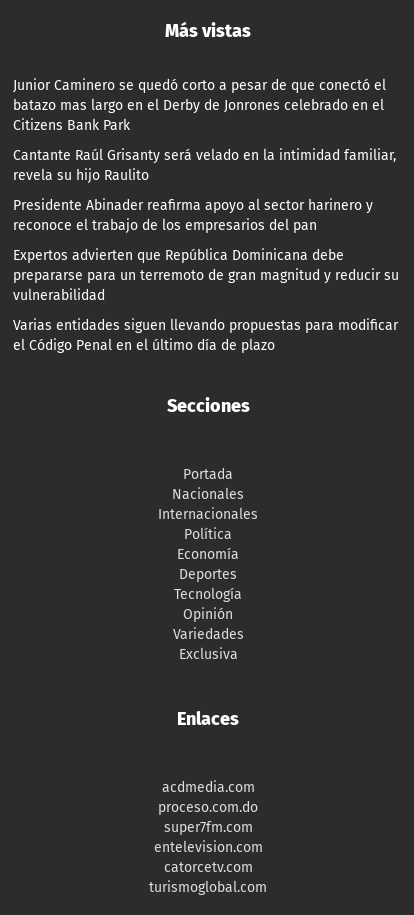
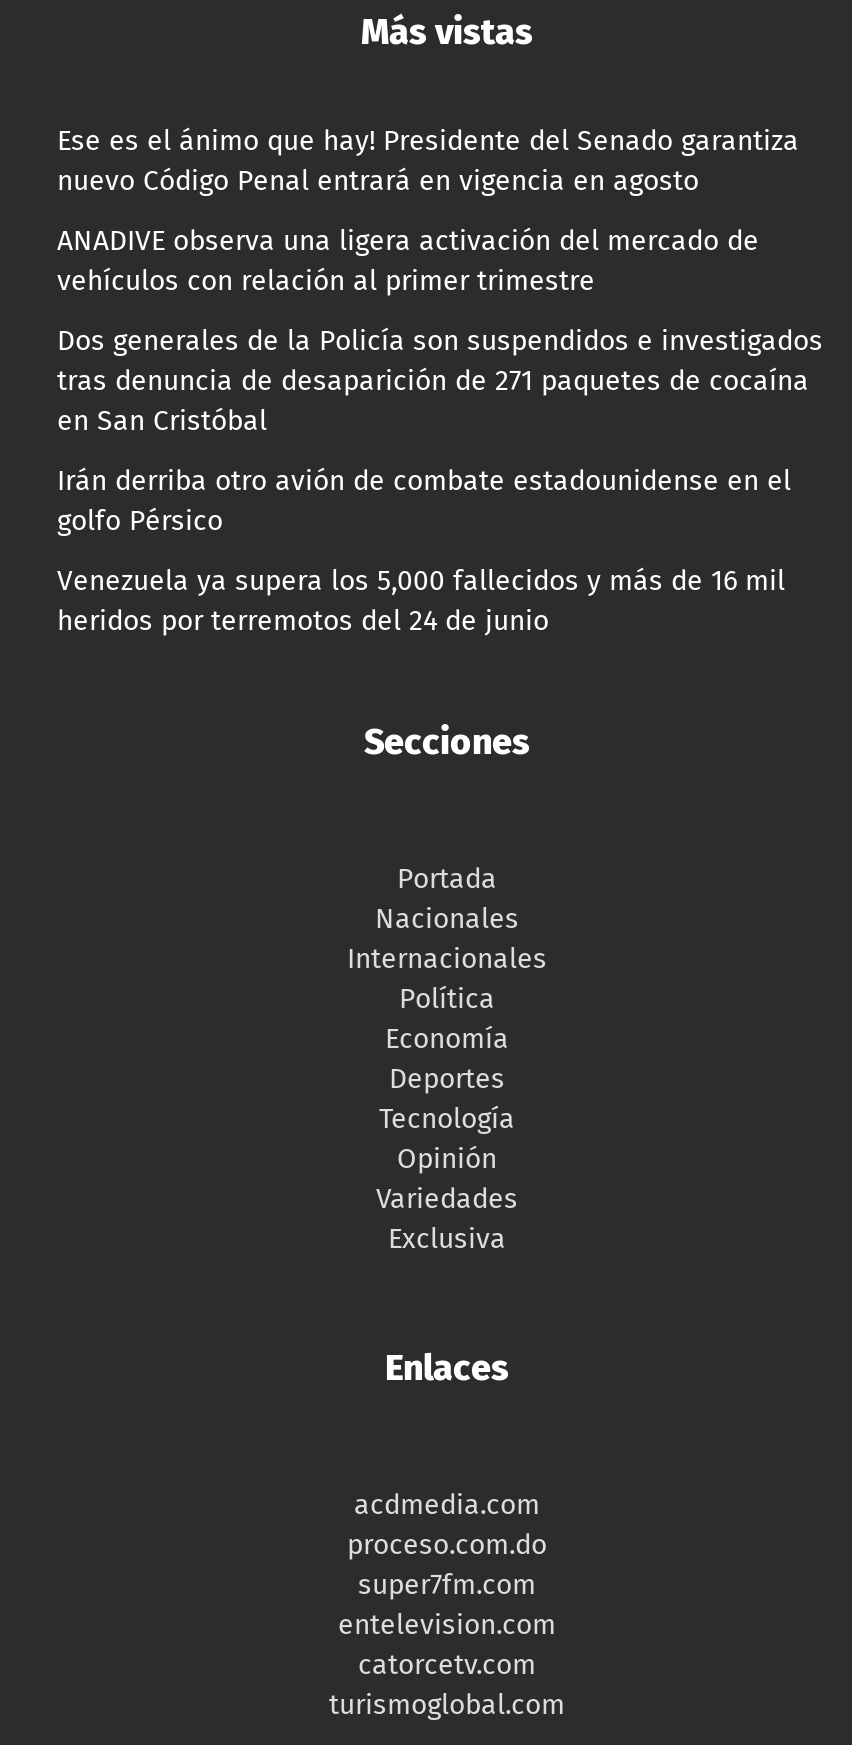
[13,77,386,134] Junior Caminero se quedó corto a pesar de que conectó el | batazo mas largo en el Derby de Jonrones celebrado en el | Citizens Bank Park -> [57,125,799,199] Ese es el ánimo que hay! Presidente del Senado garantiza | nuevo Código Penal entrará en vigencia en agosto
[13,147,396,184] Cantante Raúl Grisanty será velado en la intimidad familiar, | revela su hijo Raulito -> [57,225,759,299] ANADIVE observa una ligera activación del mercado de | vehículos con relación al primer trimestre
[13,197,373,234] Presidente Abinader reafirma apoyo al sector harinero y | reconoce el trabajo de los empresarios del pan -> [57,325,823,439] Dos generales de la Policía son suspendidos e investigados | tras denuncia de desaparición de 271 paquetes de cocaína | en San Cristóbal
[13,247,399,304] Expertos advierten que República Dominicana debe | prepararse para un terremoto de gran magnitud y reducir su | vulnerabilidad -> [57,465,791,539] Irán derriba otro avión de combate estadounidense en el | golfo Pérsico
[13,317,398,354] Varias entidades siguen llevando propuestas para modificar | el Código Penal en el último día de plazo -> [57,565,785,639] Venezuela ya supera los 5,000 fallecidos y más de 16 mil | heridos por terremotos del 24 de junio

